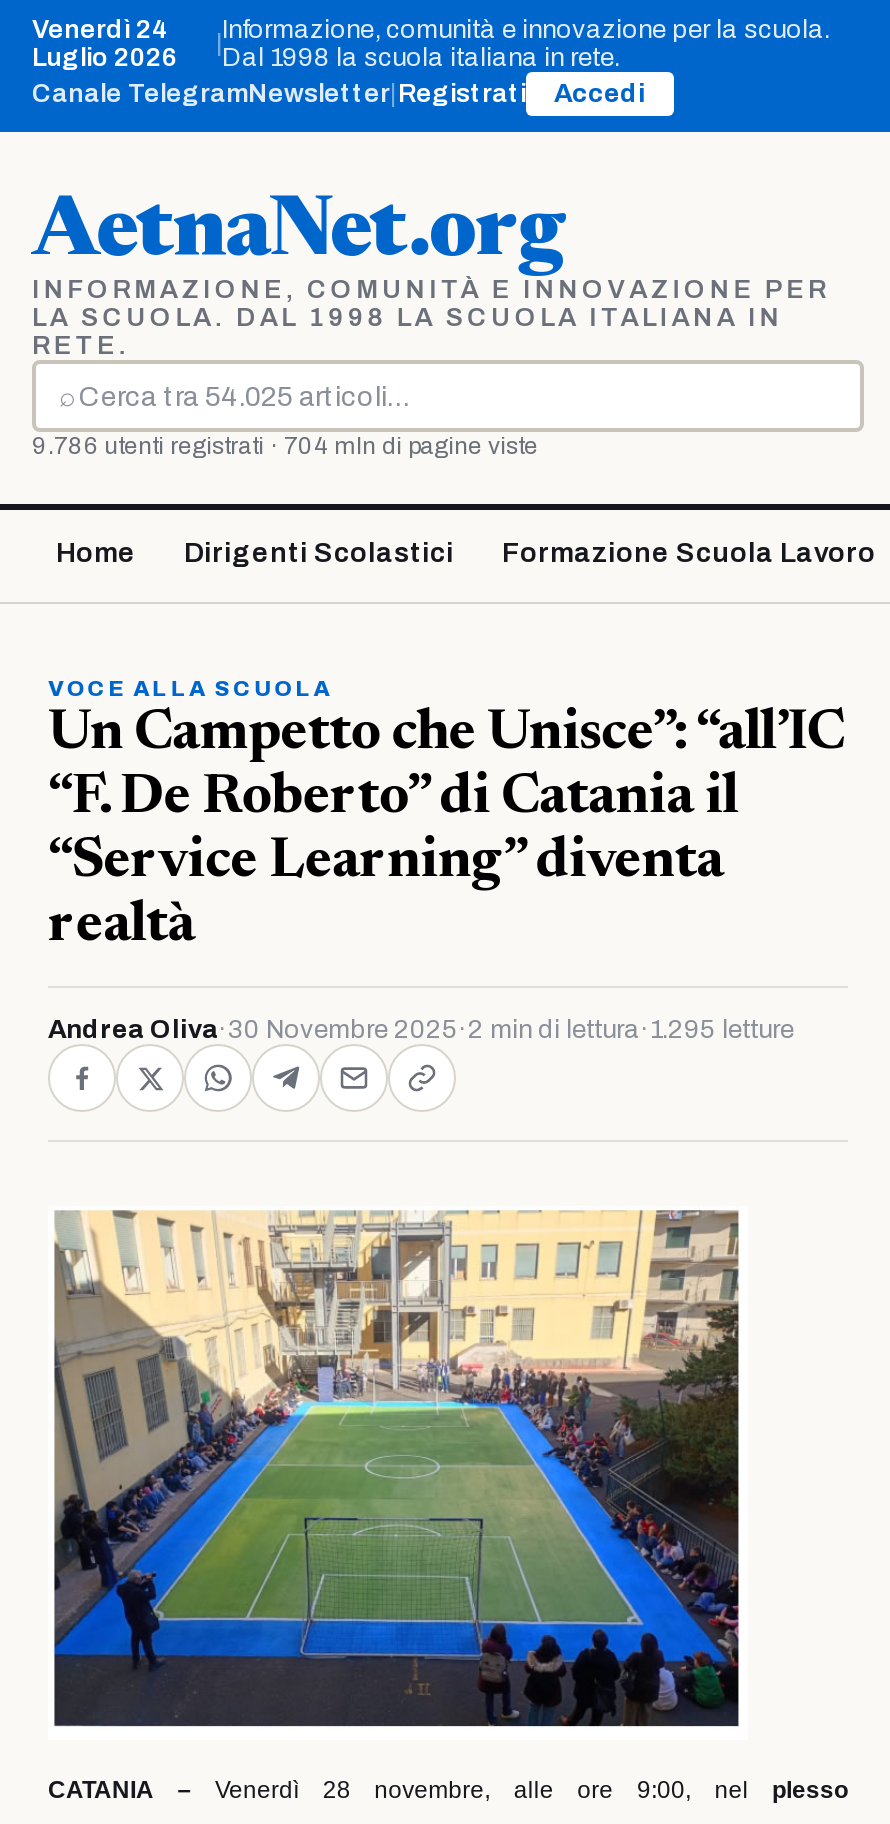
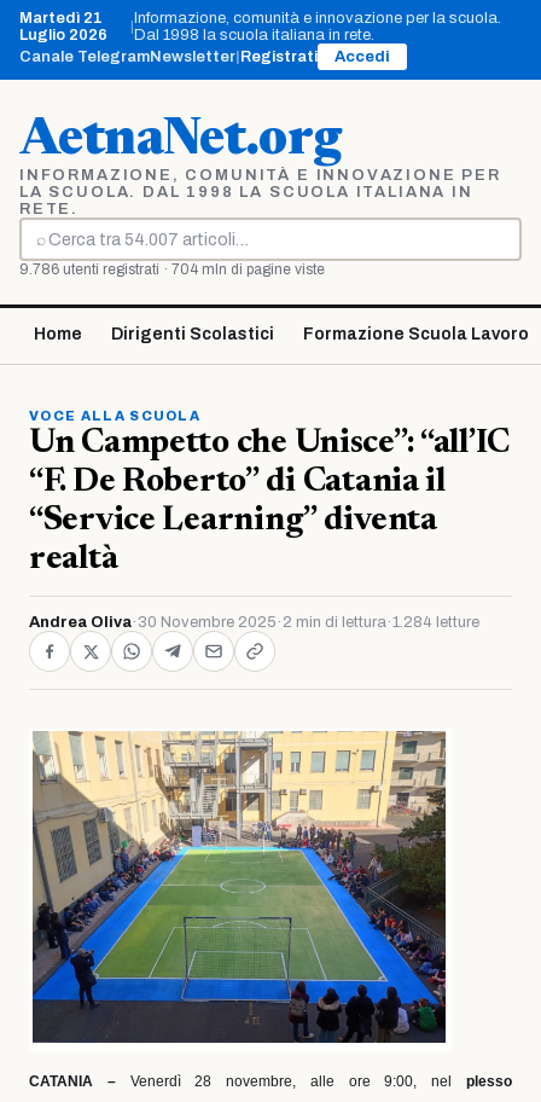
[32,16,170,44] Venerdì 24 -> [19,10,103,27] Martedì 21
[48,1016,794,1044] Andrea Oliva · 30 Novembre 2025 · 2 min di lettura · 1.295 letture -> [29,614,479,631] Andrea Oliva · 30 Novembre 2025 · 2 min di lettura · 1.284 letture

